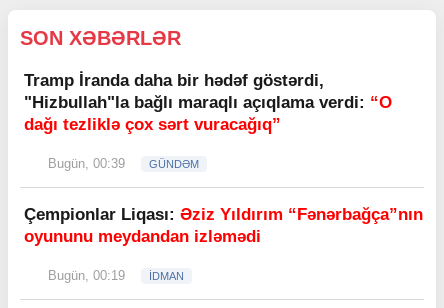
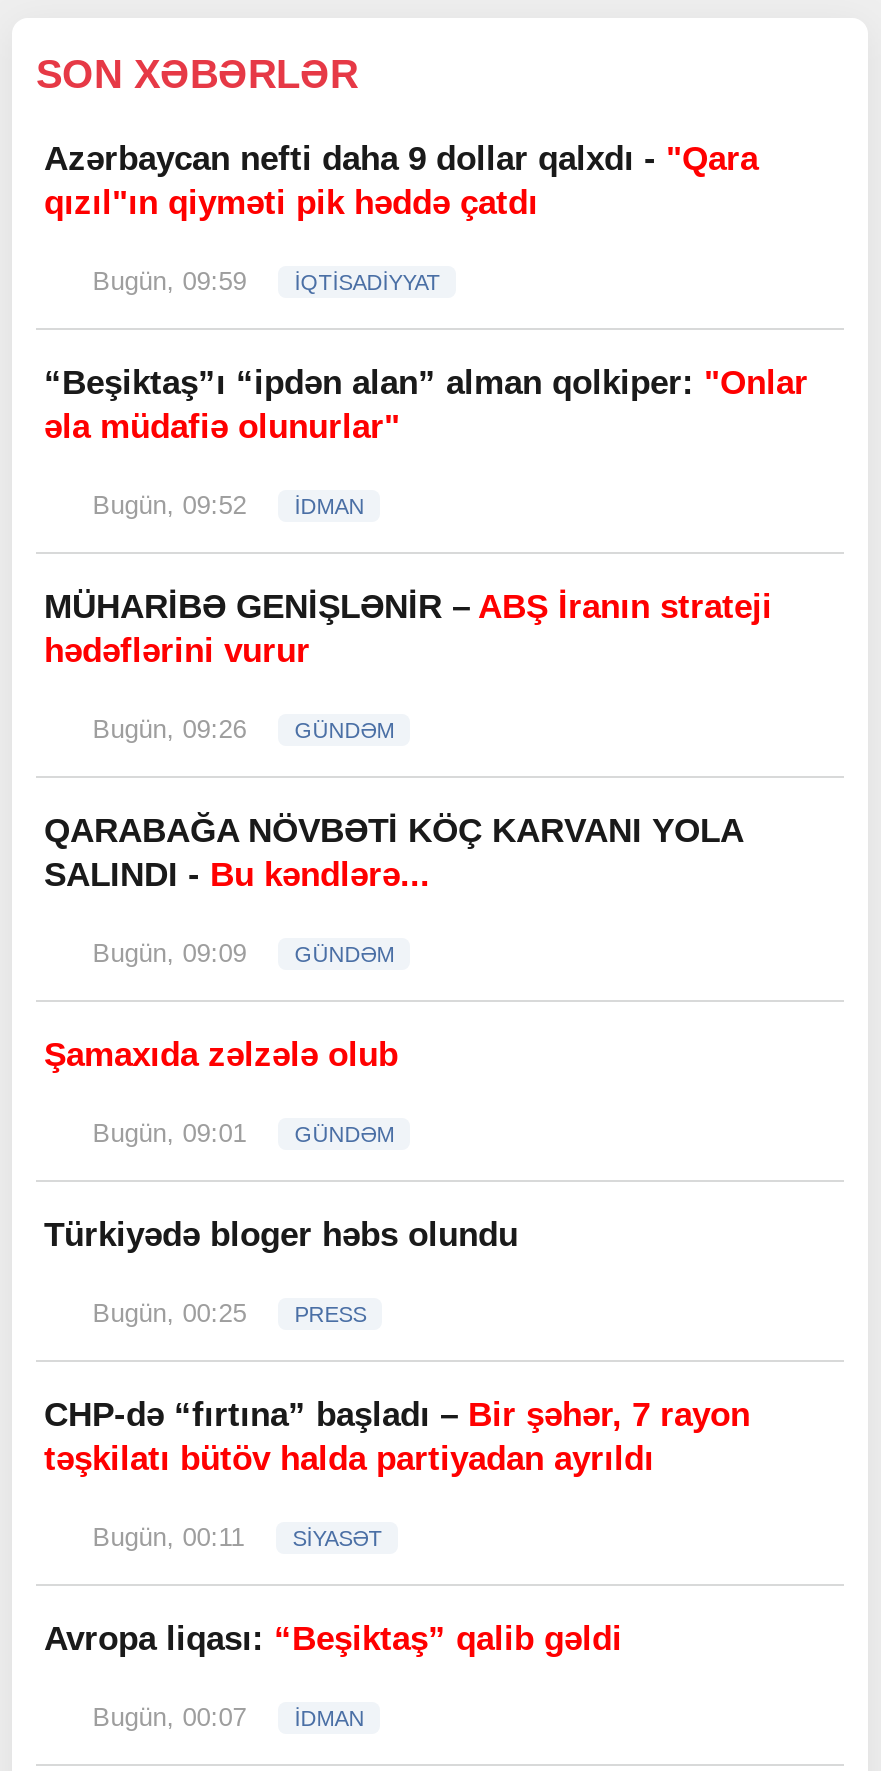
[24,71,392,171] Tramp İranda daha bir hədəf göstərdi, | "Hizbullah"la bağlı maraqlı açıqlama verdi: “O | dağı tezliklə çox sərt vuracağıq” | Bugün, 00:39 -> [44,139,808,743] Azərbaycan nefti daha 9 dollar qalxdı - "Qara | qızıl"ın qiyməti pik həddə çatdı | Bugün, 09:59 | İQTİSADİYYAT | “Beşiktaş”ı “ipdən alan” alman qolkiper: "Onlar | əla müdafiə olunurlar" | Bugün, 09:52 | İDMAN | MÜHARİBƏ GENİŞLƏNİR – ABŞ İranın strateji | hədəflərini vurur | Bugün, 09:26
[24,205,423,283] Çempionlar Liqası: Əziz Yıldırım “Fənərbağça”nın | oyununu meydandan izləmədi | Bugün, 00:19 -> [44,811,750,1731] QARABAĞA NÖVBƏTİ KÖÇ KARVANI YOLA | SALINDI - Bu kəndlərə... | Bugün, 09:09 | GÜNDƏM | Şamaxıda zəlzələ olub | Bugün, 09:01 | GÜNDƏM | Türkiyədə bloger həbs olundu | Bugün, 00:25 | PRESS | CHP-də “fırtına” başladı – Bir şəhər, 7 rayon | təşkilatı bütöv halda partiyadan ayrıldı | Bugün, 00:11 | SİYASƏT | Avropa liqası: “Beşiktaş” qalib gəldi | Bugün, 00:07

